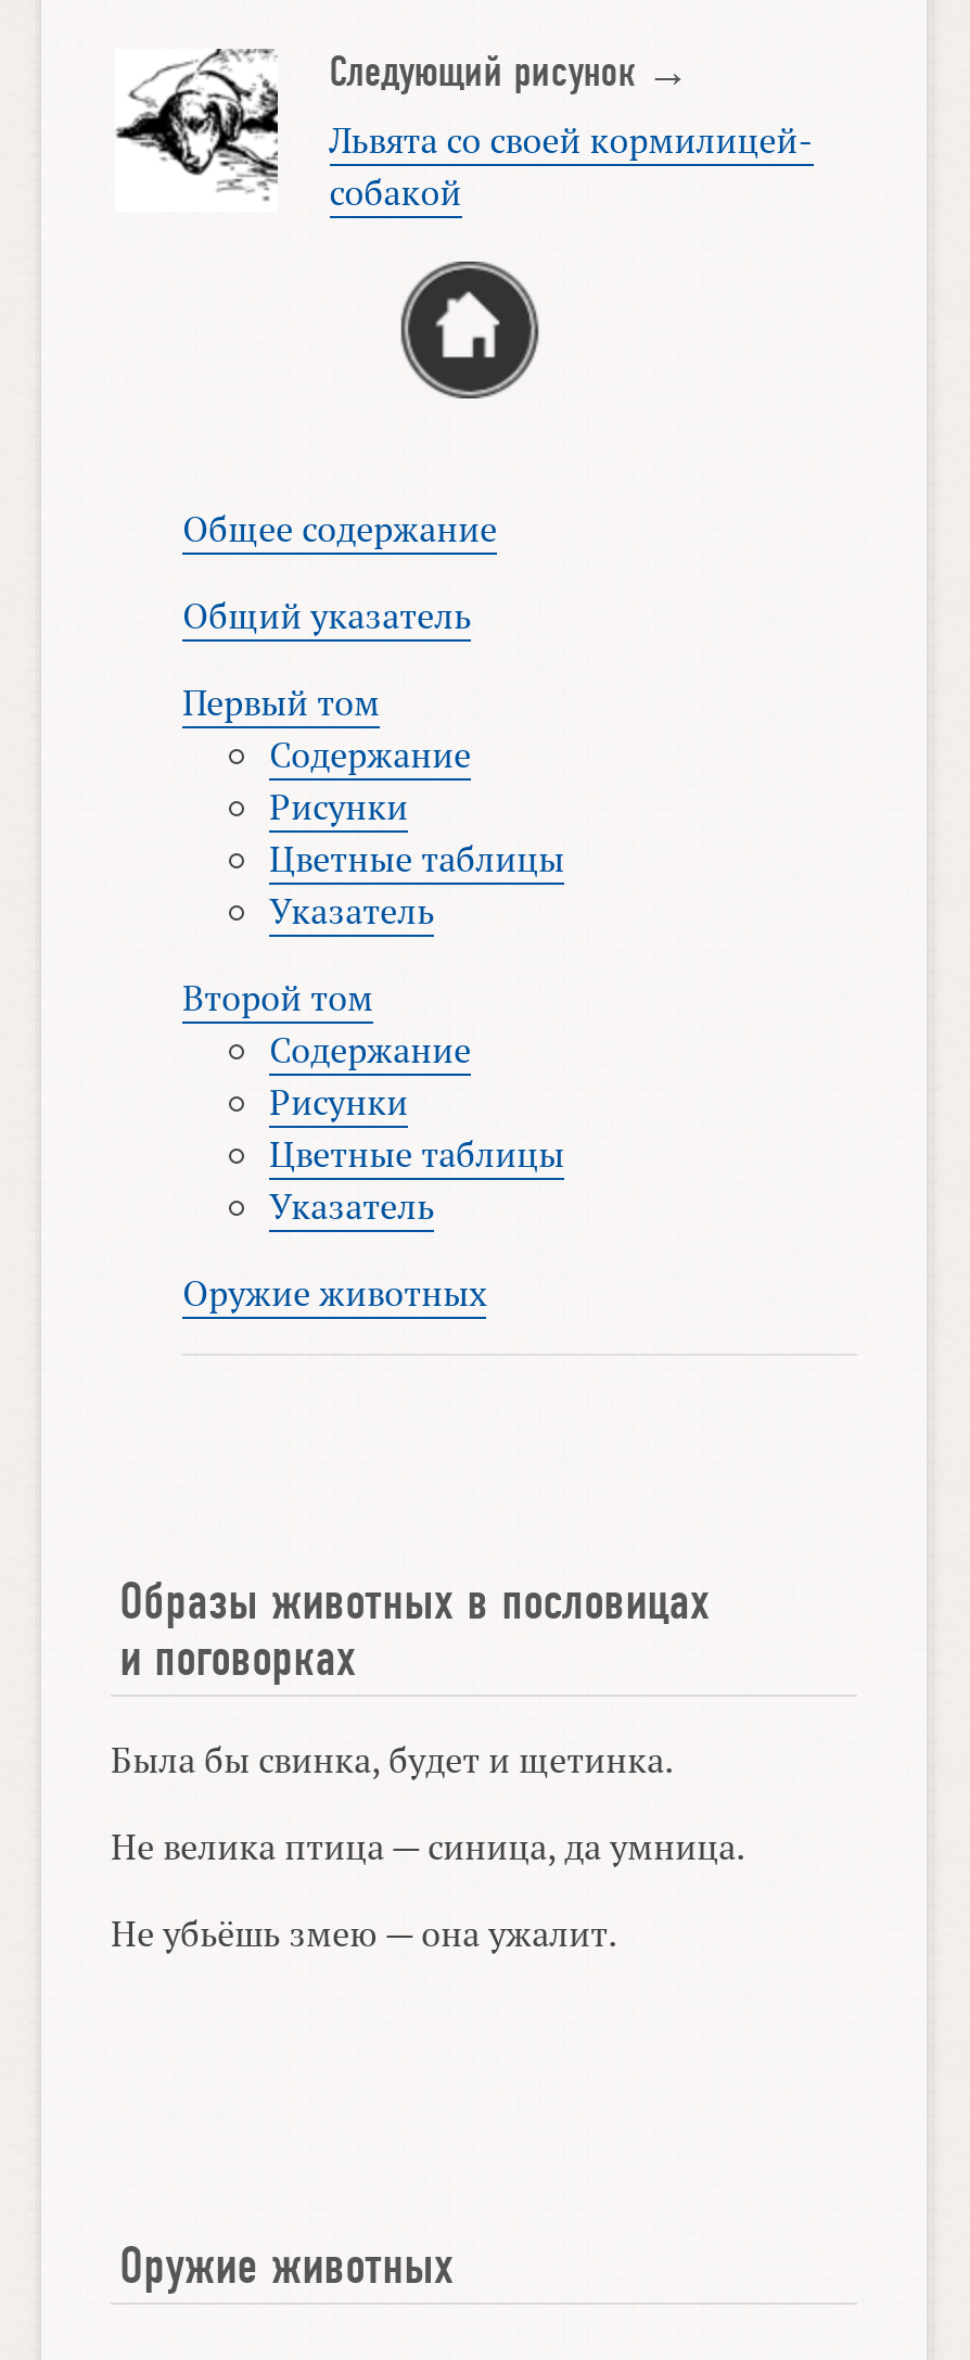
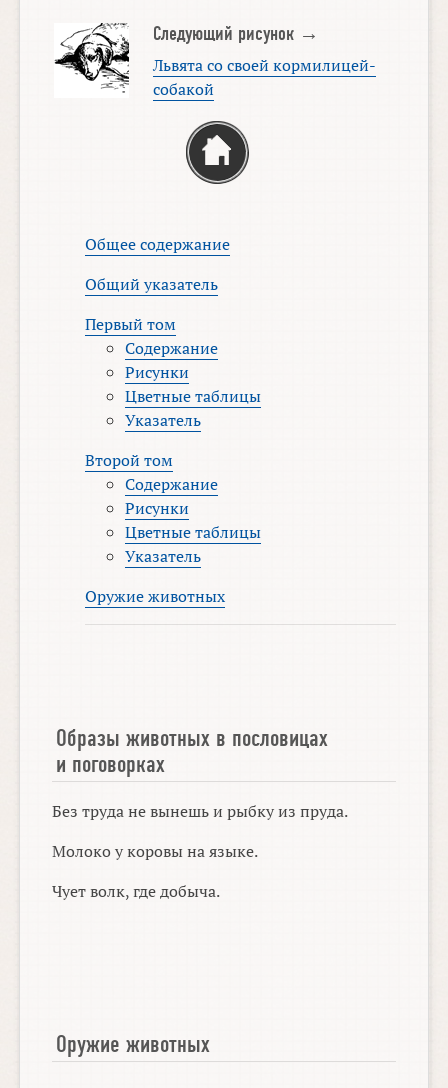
[111,1736,673,1784] Была бы свинка, будет и щетинка. -> [52,800,348,822] Без труда не вынешь и рыбку из пруда.
[111,1823,745,1871] Не велика птица — синица, да умница. -> [52,840,258,862] Молоко у коровы на языке.
[111,1910,617,1958] Не убьёшь змею — она ужалит. -> [52,880,220,902] Чует волк, где добыча.

